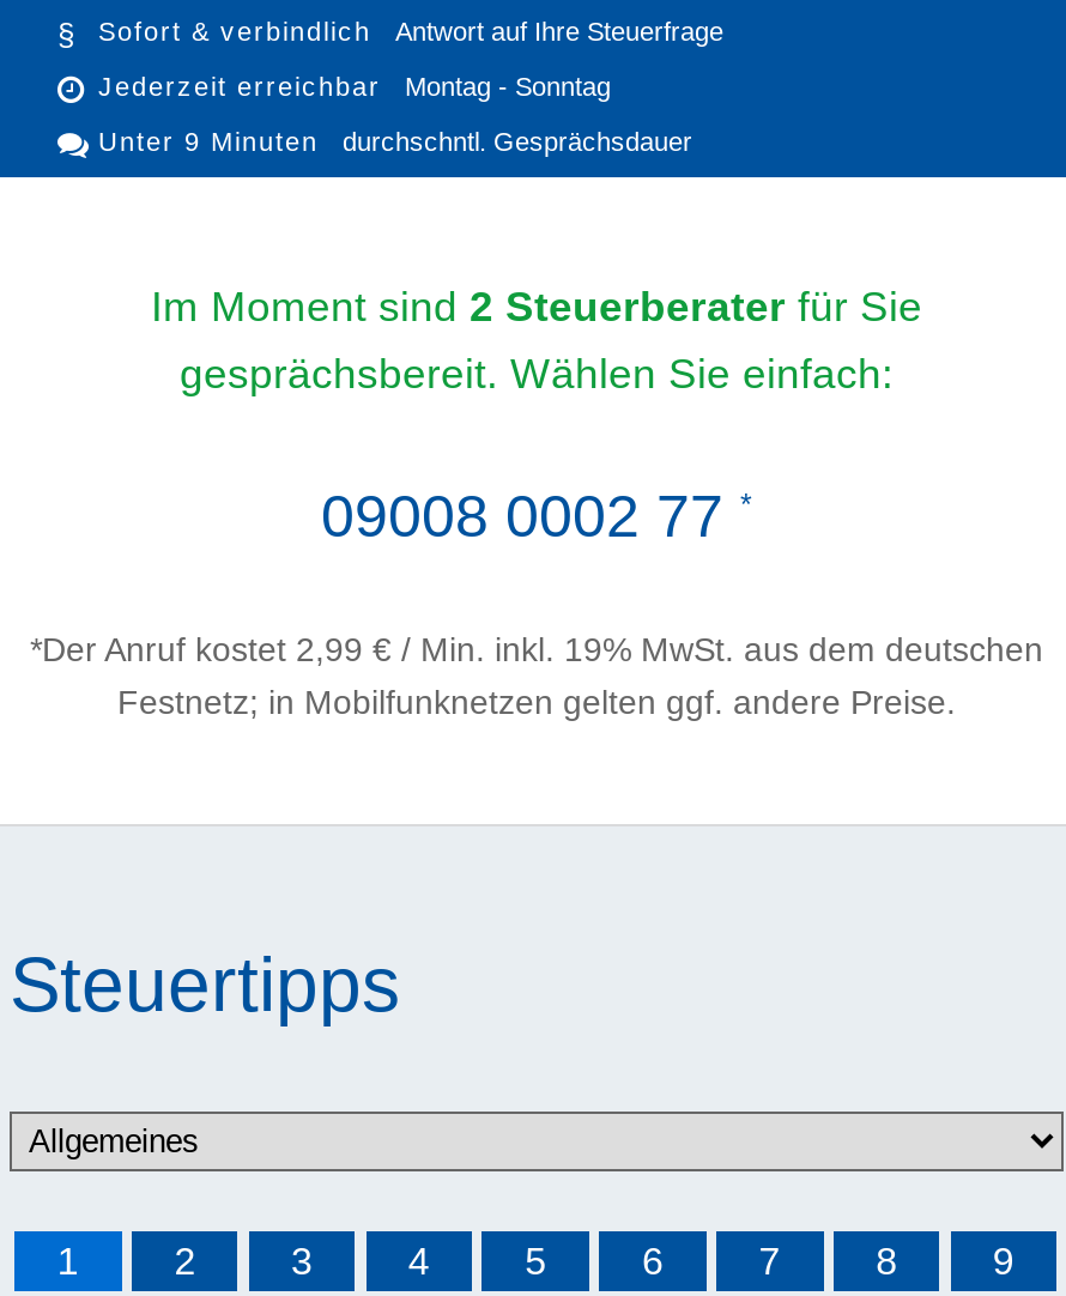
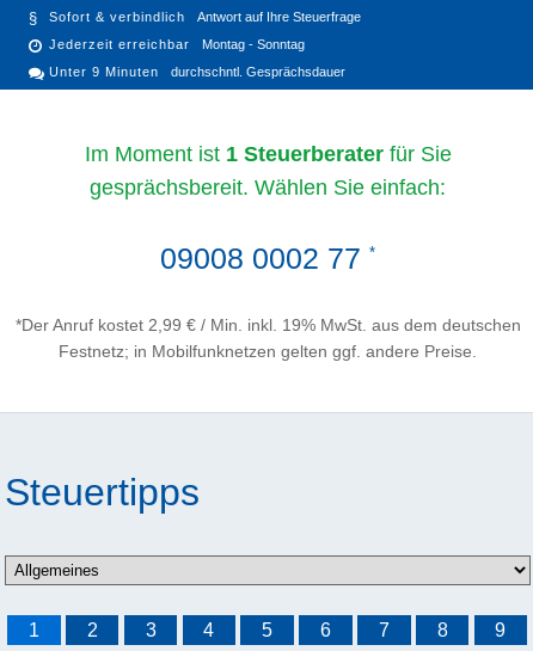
[151,283,922,331] Im Moment sind 2 Steuerberater für Sie -> [84,142,451,166] Im Moment ist 1 Steuerberater für Sie

